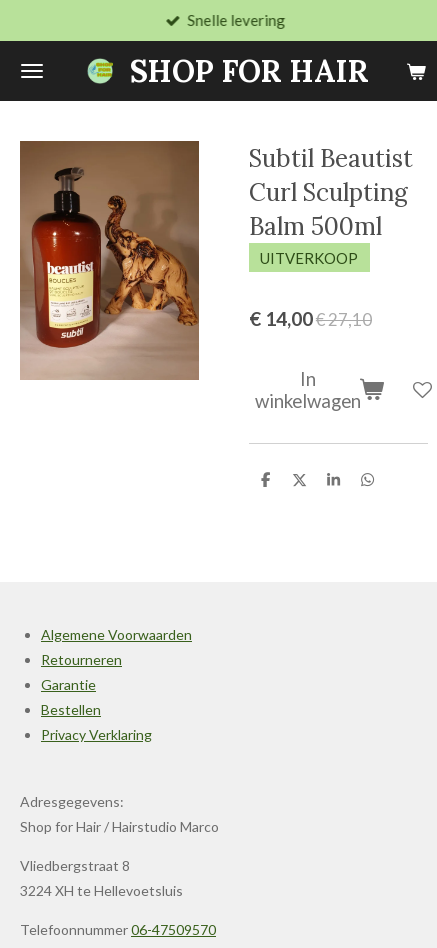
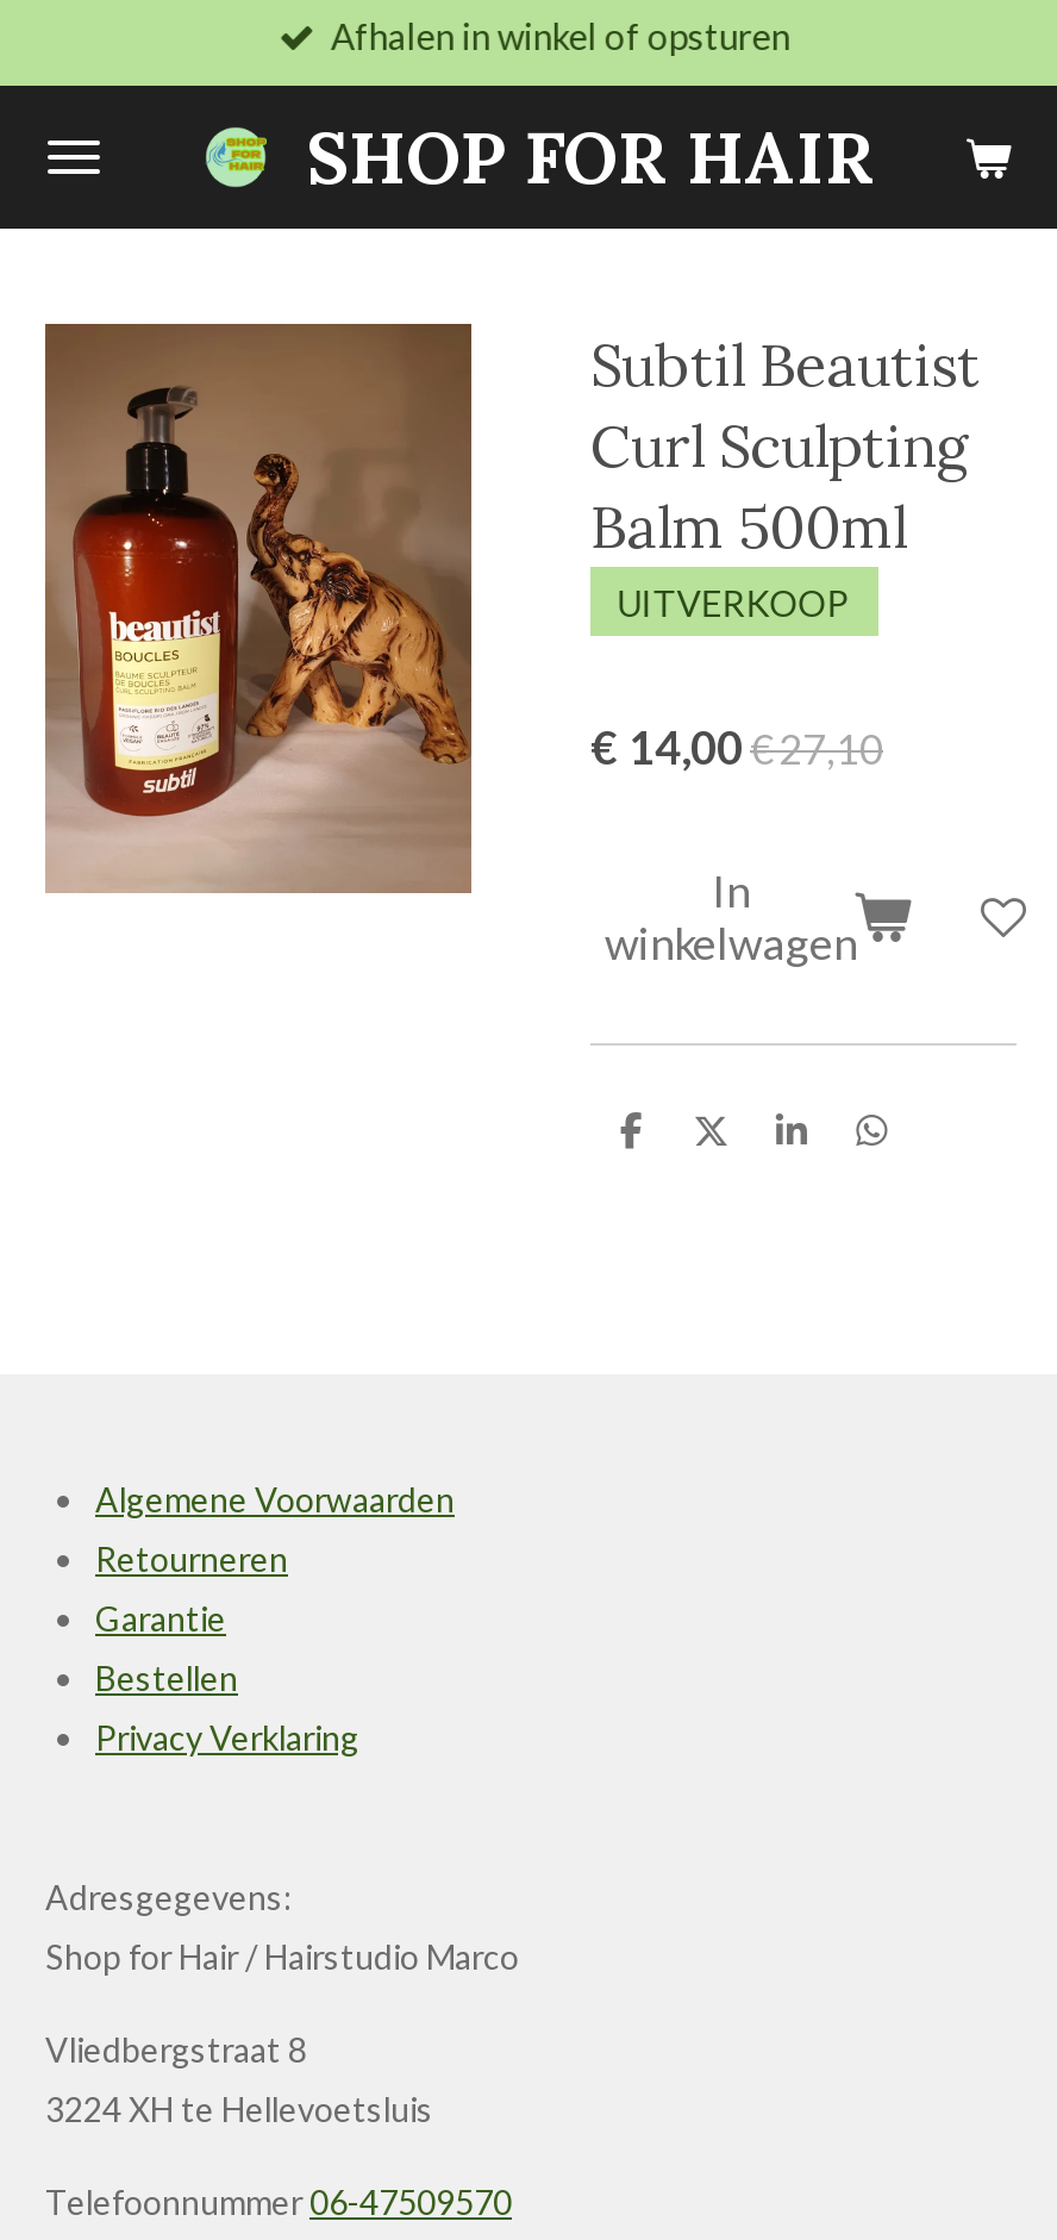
[187,10,285,28] Snelle levering -> [331,13,790,56] Afhalen in winkel of opsturen

